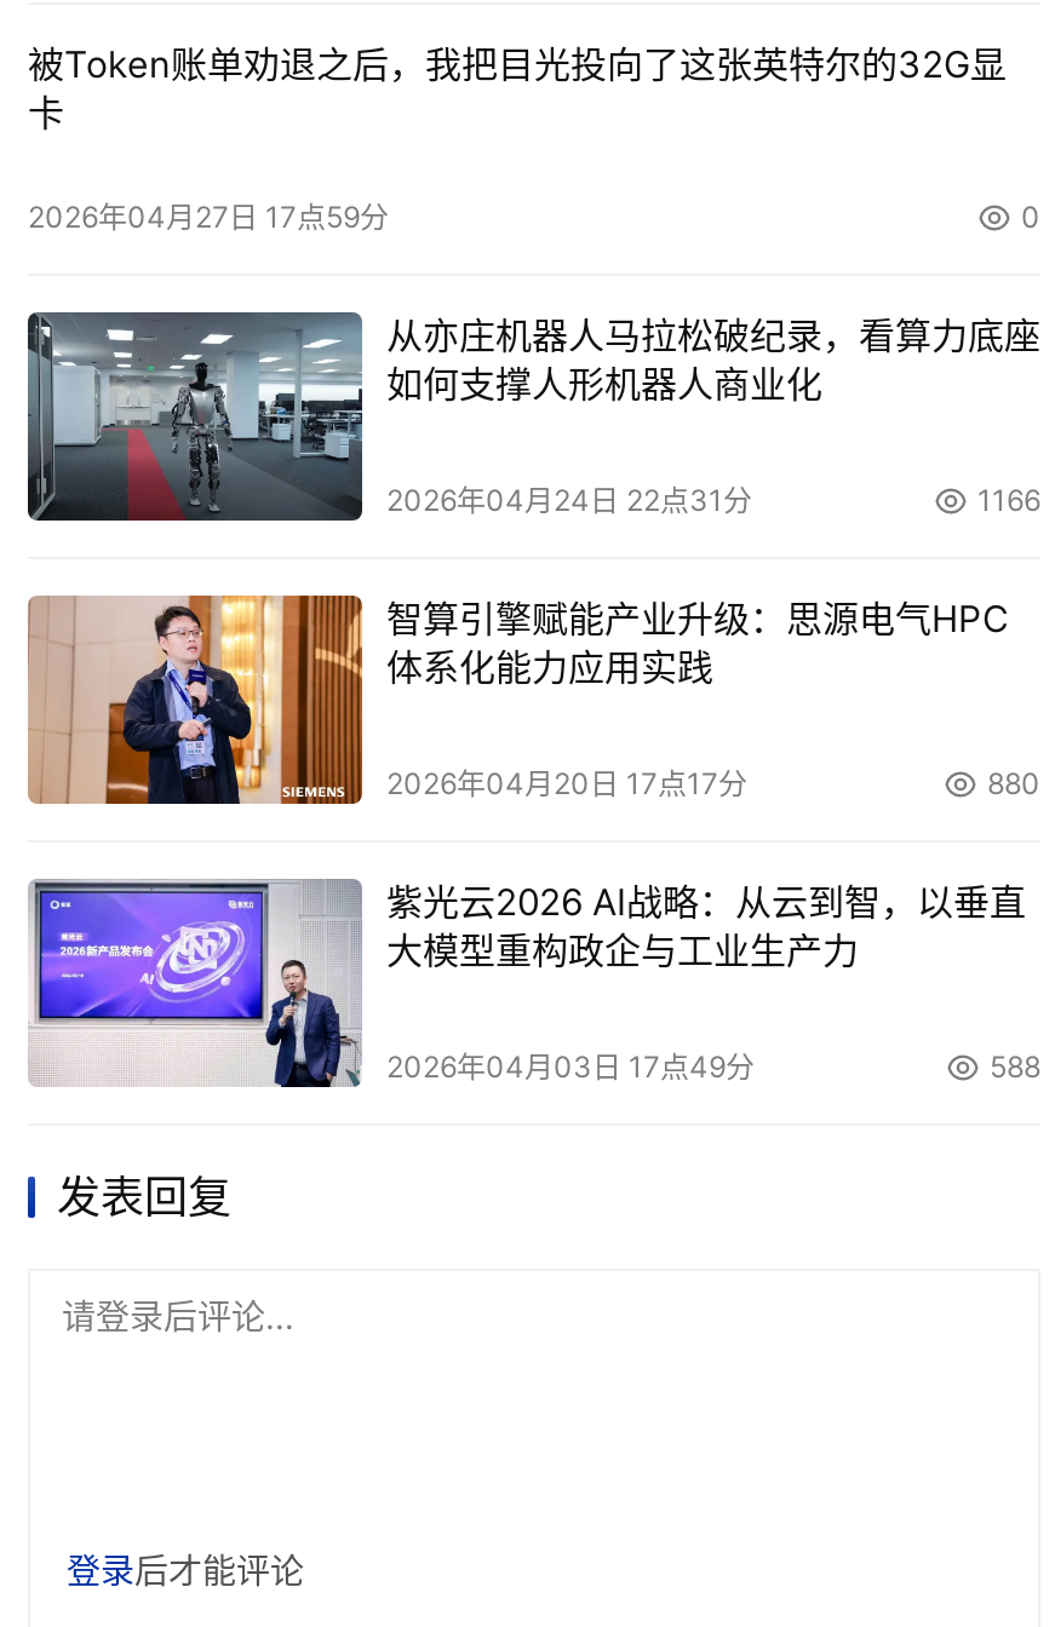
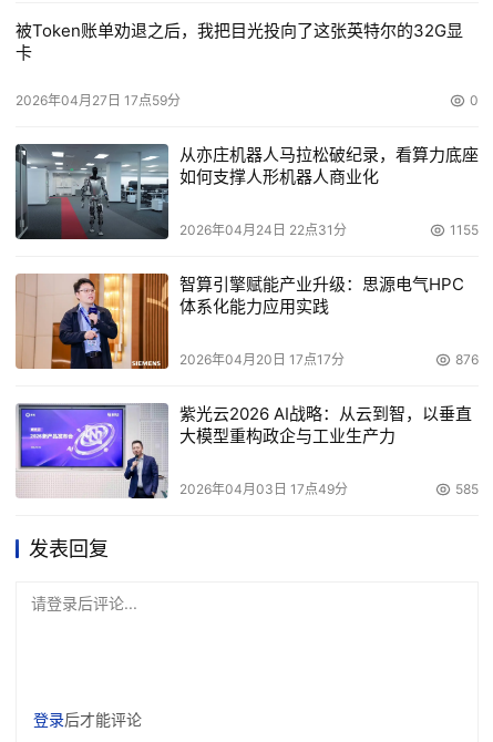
[977,481,1040,518] 1166 -> [450,221,479,238] 1155
[987,765,1040,801] 880 -> [455,351,479,368] 876
[990,1049,1040,1085] 588 -> [455,481,479,497] 585

